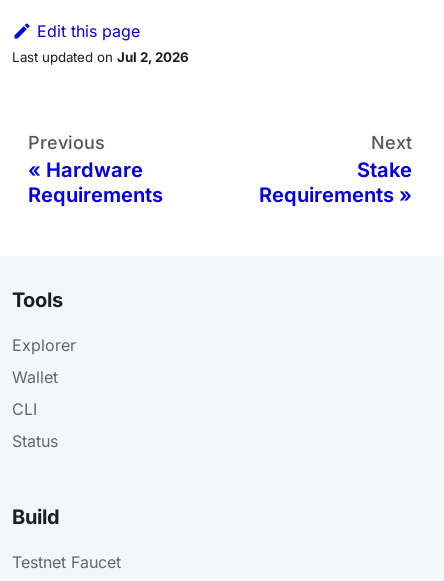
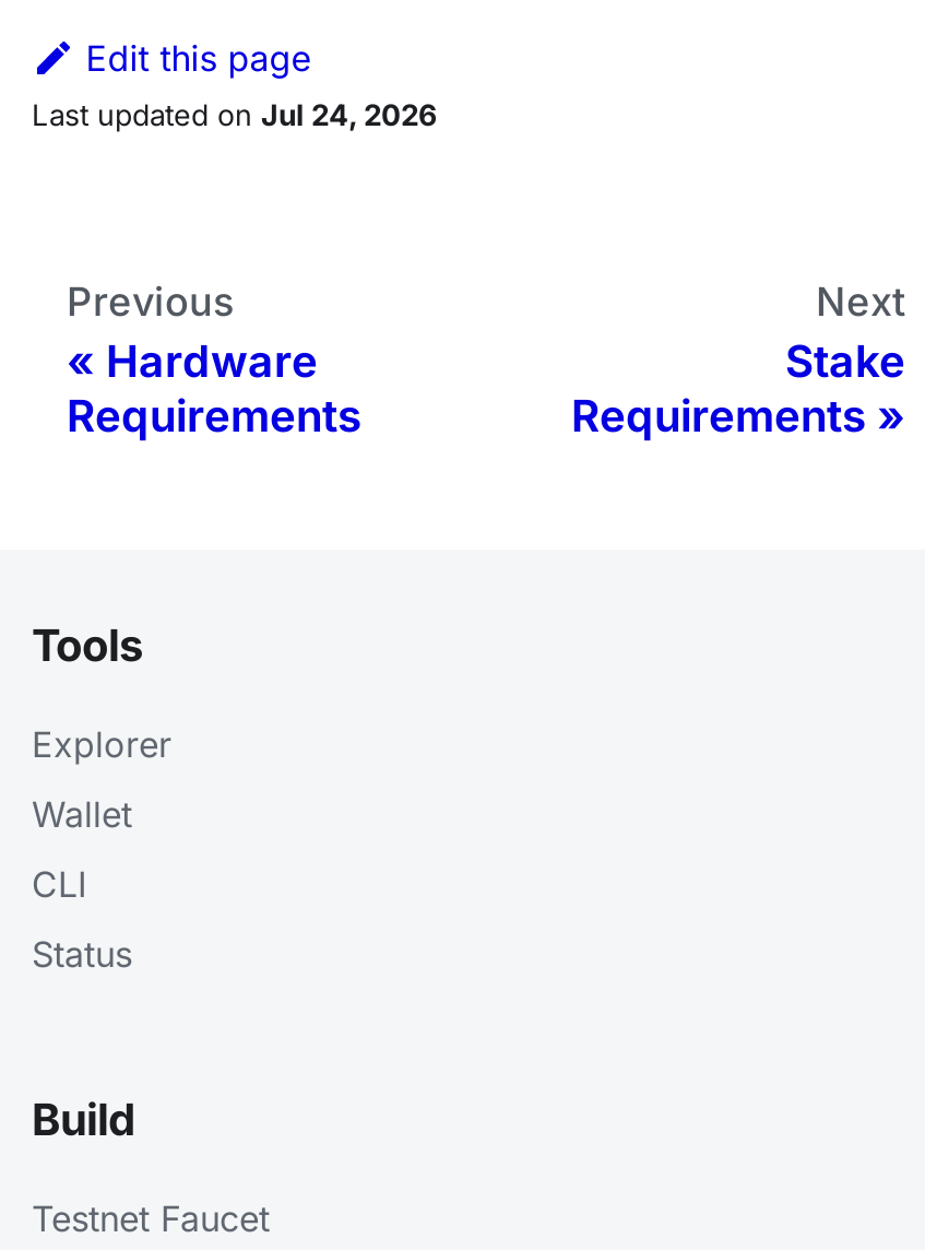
[12,49,189,65] Last updated on Jul 2, 2026 -> [32,97,438,132] Last updated on Jul 24, 2026

